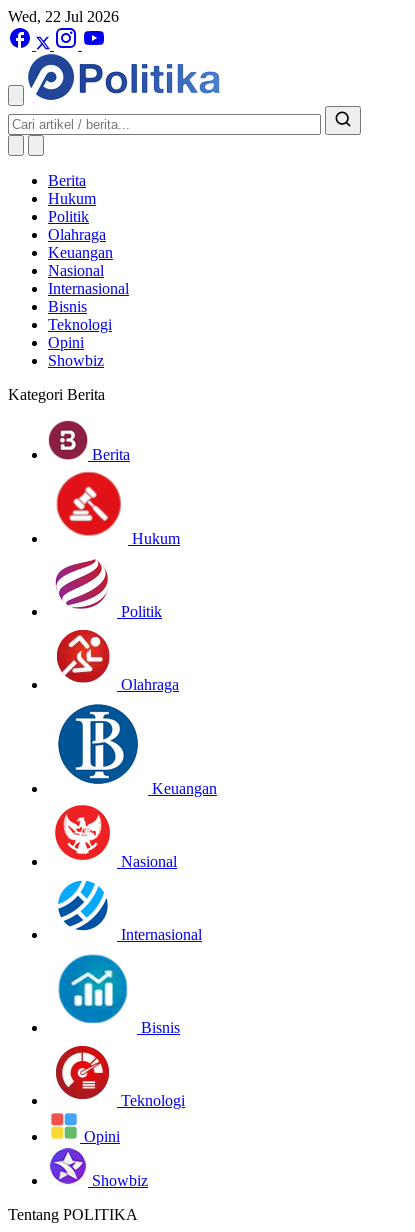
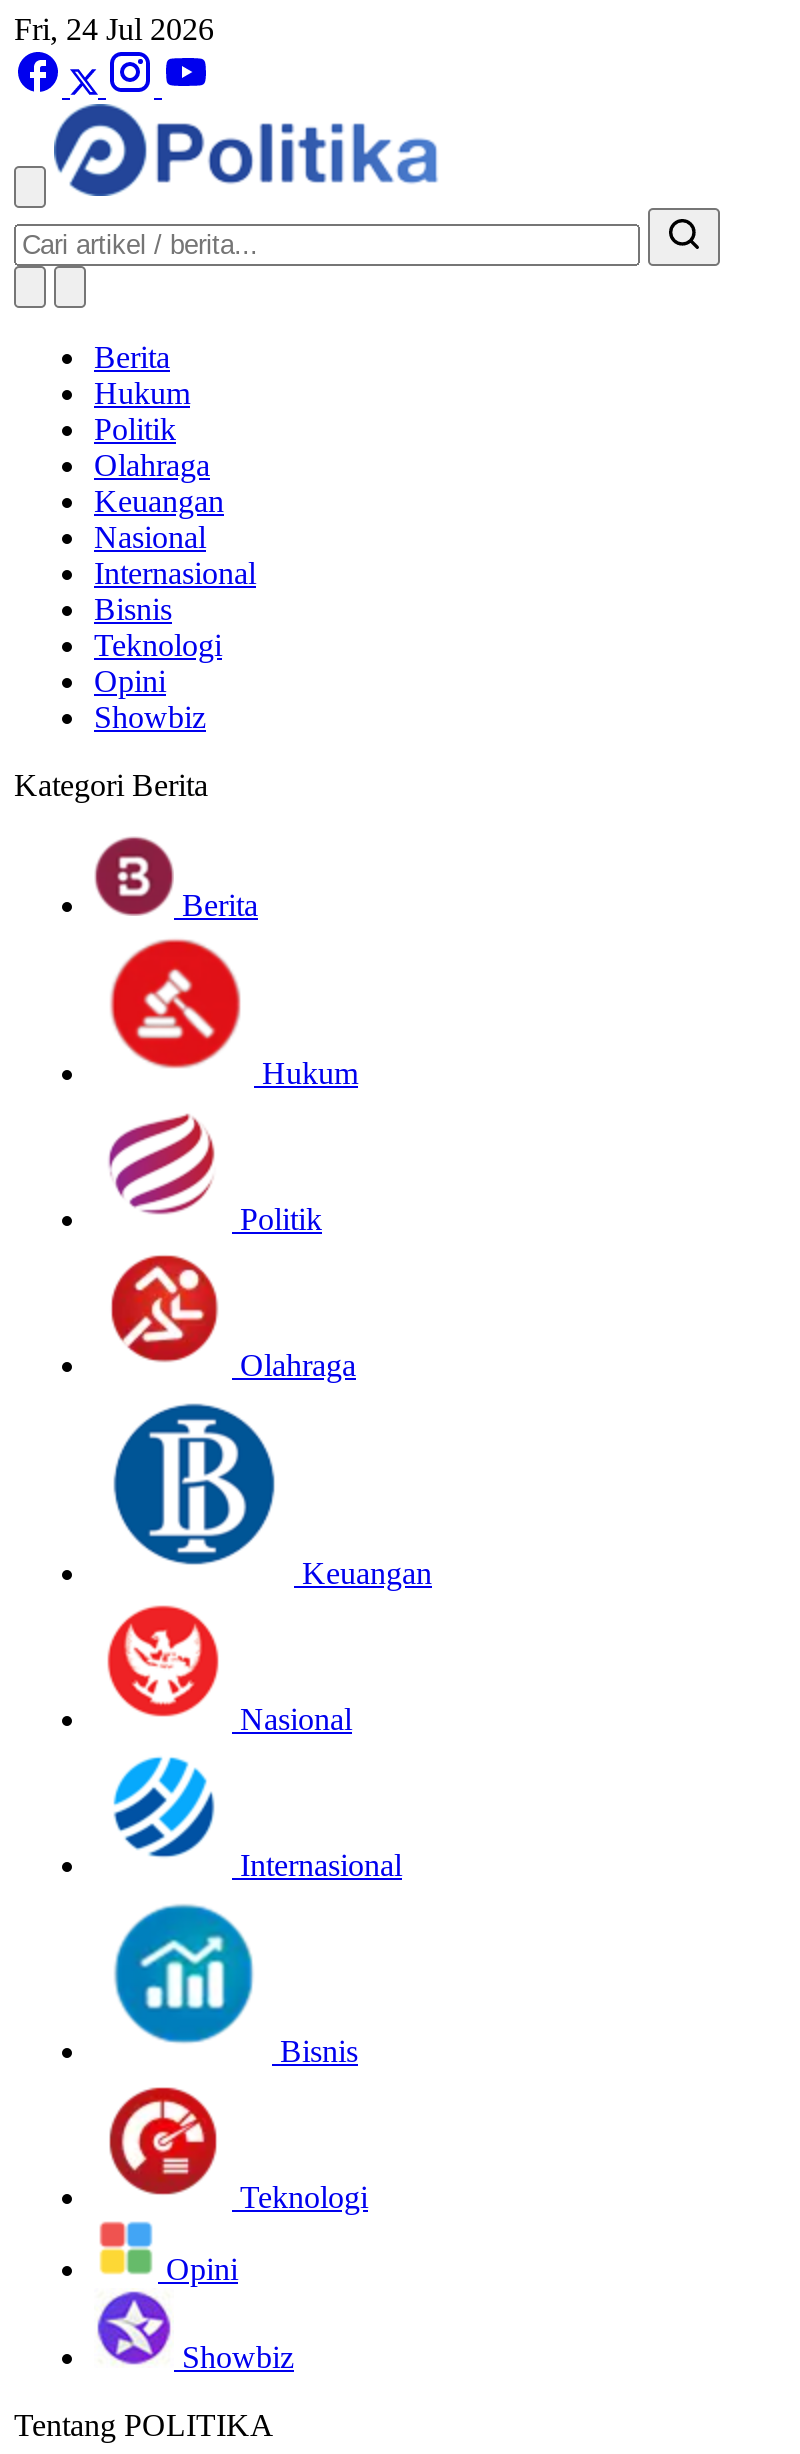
[8,8,119,25] Wed, 22 Jul 2026 -> [14,12,214,46] Fri, 24 Jul 2026

